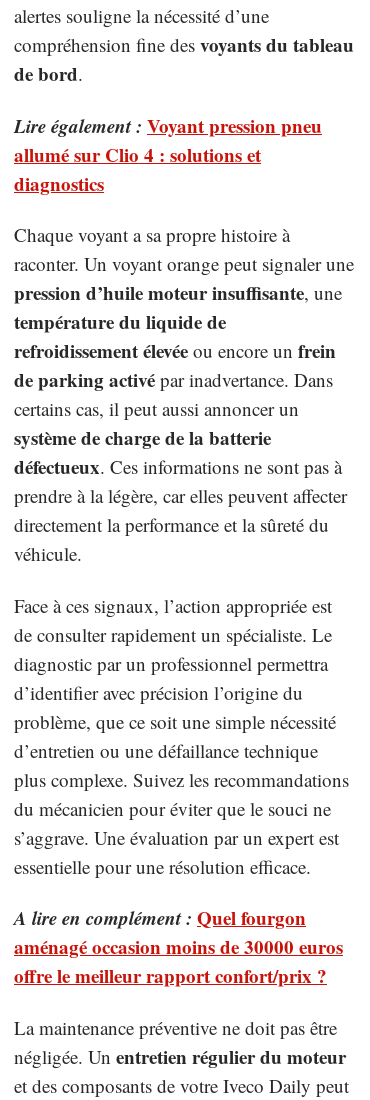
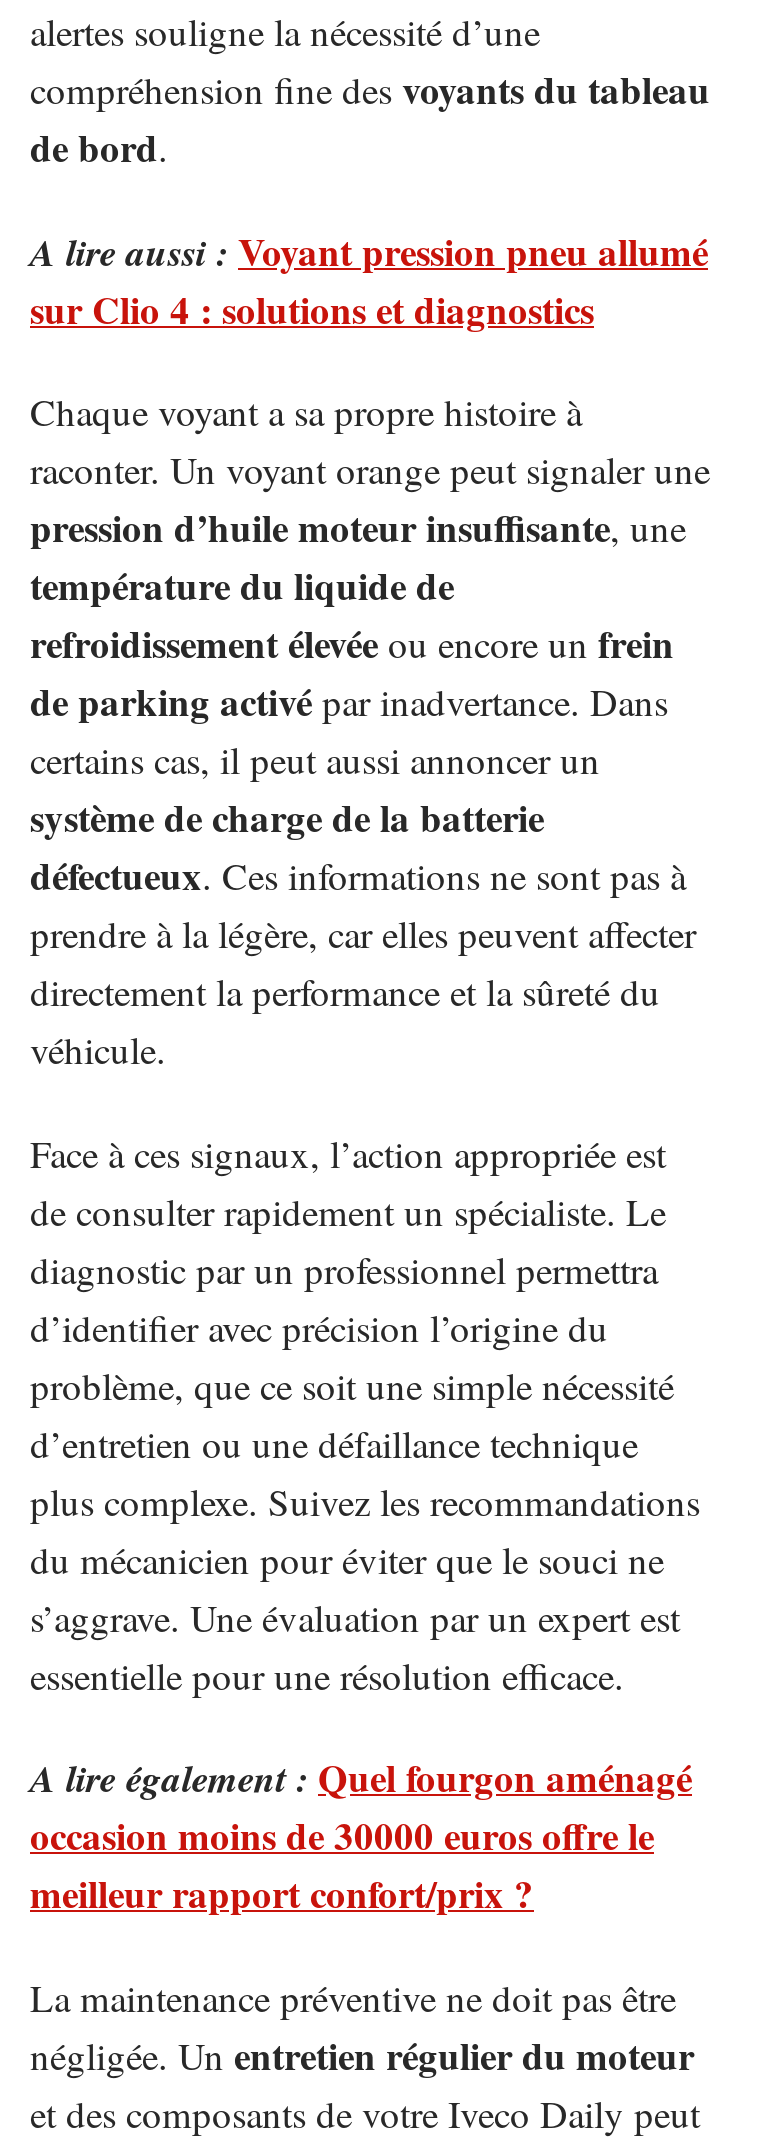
[14,111,322,196] Lire également : Voyant pression pneu | allumé sur Clio 4 : solutions et | diagnostics -> [30,223,708,335] A lire aussi : Voyant pression pneu allumé | sur Clio 4 : solutions et diagnostics
[14,904,343,989] A lire en complément : Quel fourgon | aménagé occasion moins de 30000 euros | offre le meilleur rapport confort/prix ? -> [30,1750,692,1920] A lire également : Quel fourgon aménagé | occasion moins de 30000 euros offre le | meilleur rapport confort/prix ?

